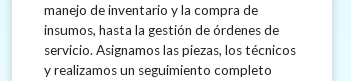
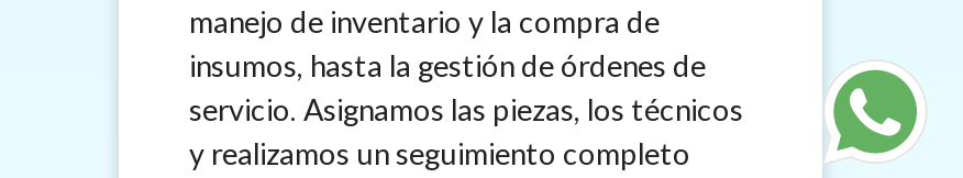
none -> [824,64,923,160] [image]

